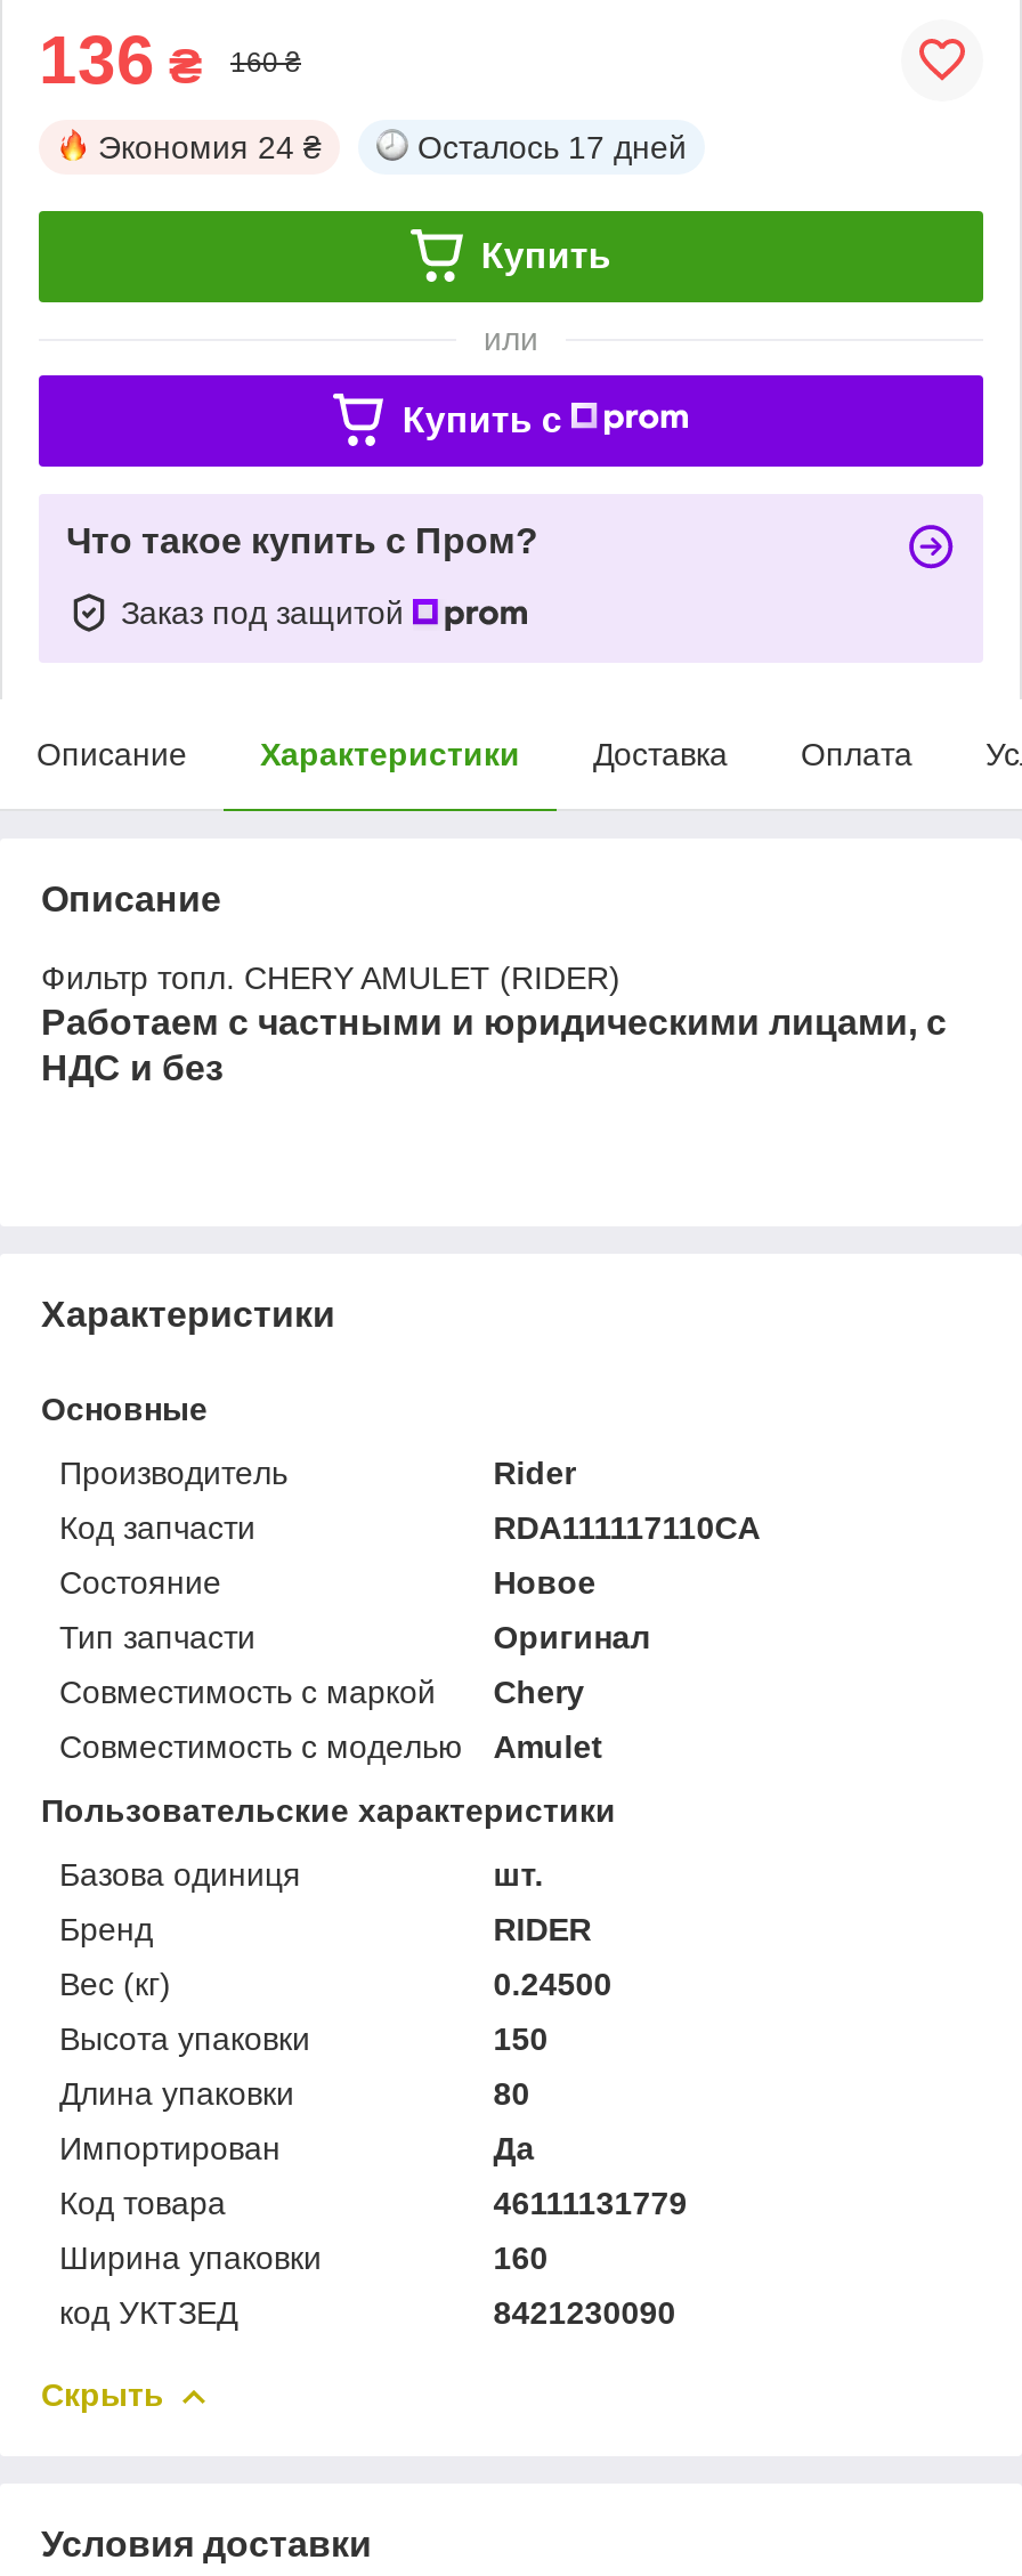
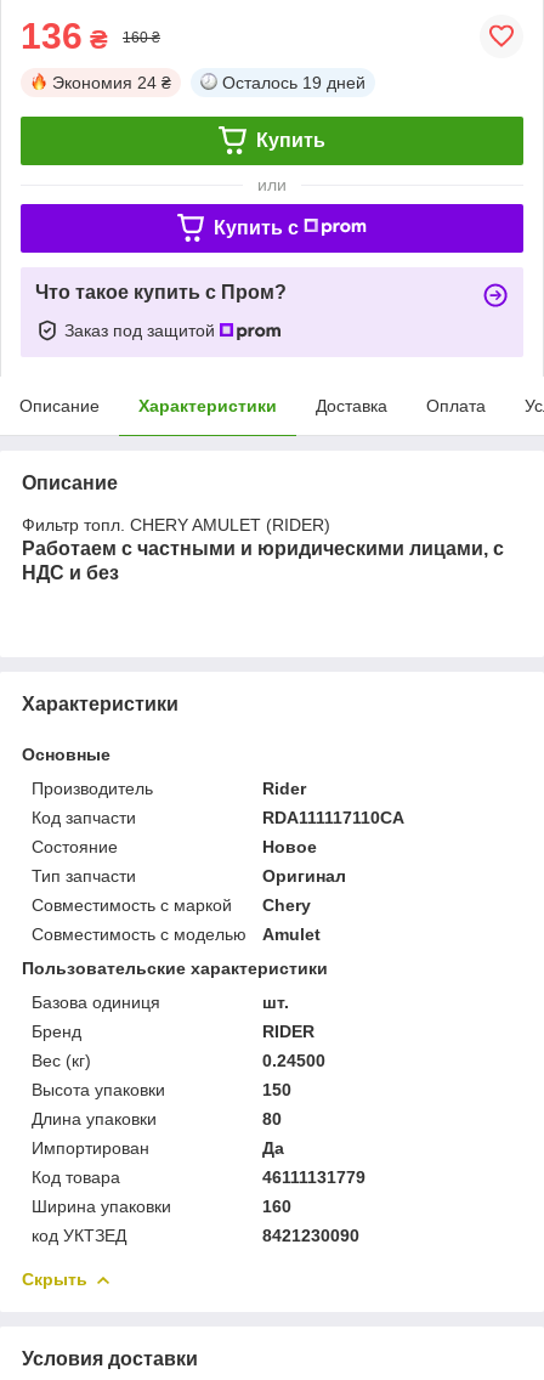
[417,128,687,165] Осталось 17 дней -> [222,73,365,92] Осталось 19 дней

